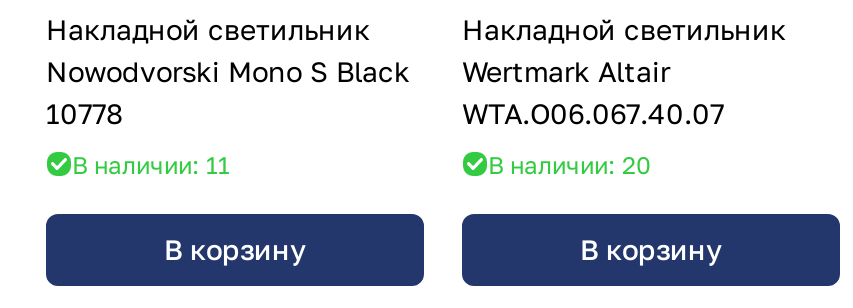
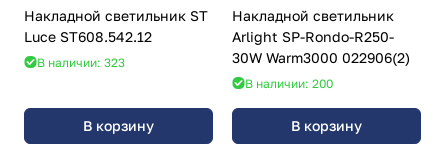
[46,12,410,130] Накладной светильник | Nowodvorski Mono S Black | 10778 -> [24,7,208,45] Накладной светильник ST | Luce ST608.542.12
[462,54,724,130] Wertmark Altair | WTA.O06.067.40.07 -> [232,28,410,66] Arlight SP-Rondo-R250- | 30W Warm3000 022906(2)
[72,150,230,180] В наличии: 11 -> [37,55,125,70] В наличии: 323
[488,150,650,180] В наличии: 20 -> [245,76,333,91] В наличии: 200

